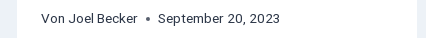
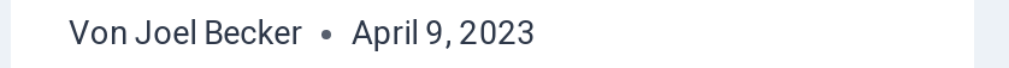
[41,10,281,26] Von Joel Becker September 20, 2023 -> [69,14,536,52] Von Joel Becker April 9, 2023

